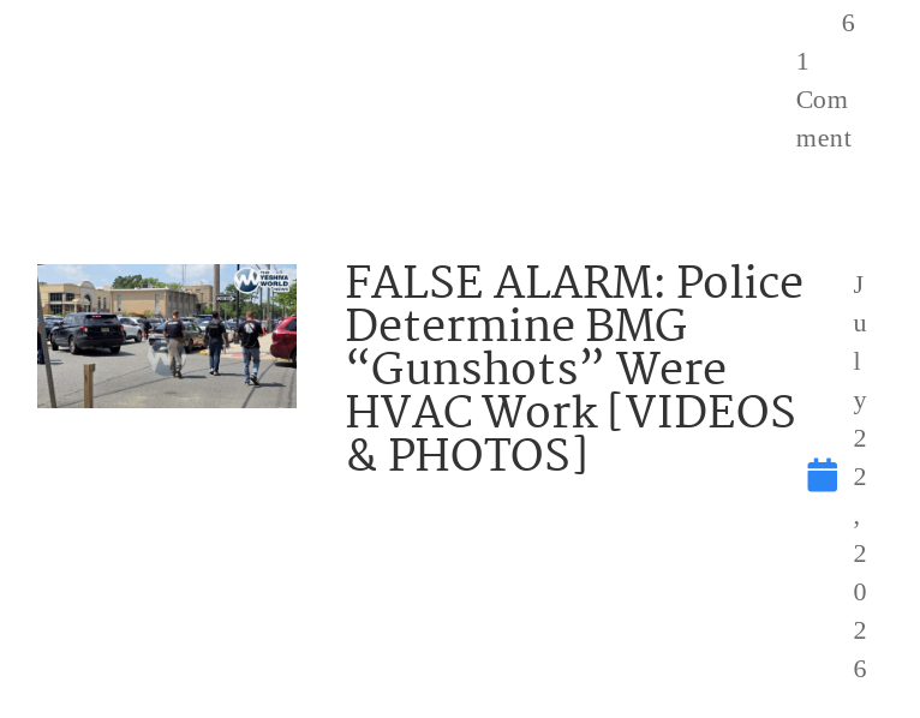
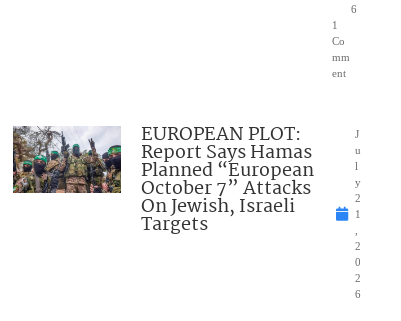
[35,249,803,494] [image] | FALSE ALARM: Police | Determine BMG | “Gunshots” Were | HVAC Work [VIDEOS | & PHOTOS] -> [12,120,314,240] [image] | EUROPEAN PLOT: | Report Says Hamas | Planned “European | October 7” Attacks | On Jewish, Israeli | Targets
[853,460,868,489] 2 -> [355,208,361,220] 1

